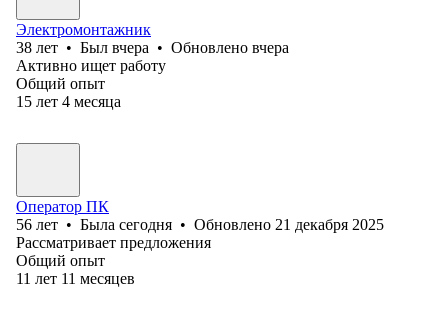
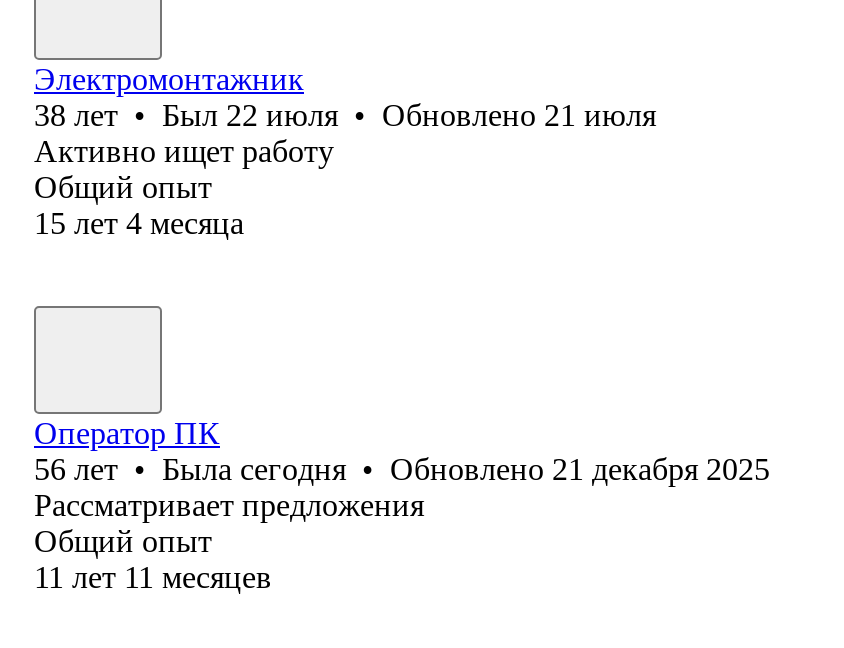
[16,39,289,56] 38 лет • Был вчера • Обновлено вчера -> [34,98,656,132] 38 лет • Был 22 июля • Обновлено 21 июля

